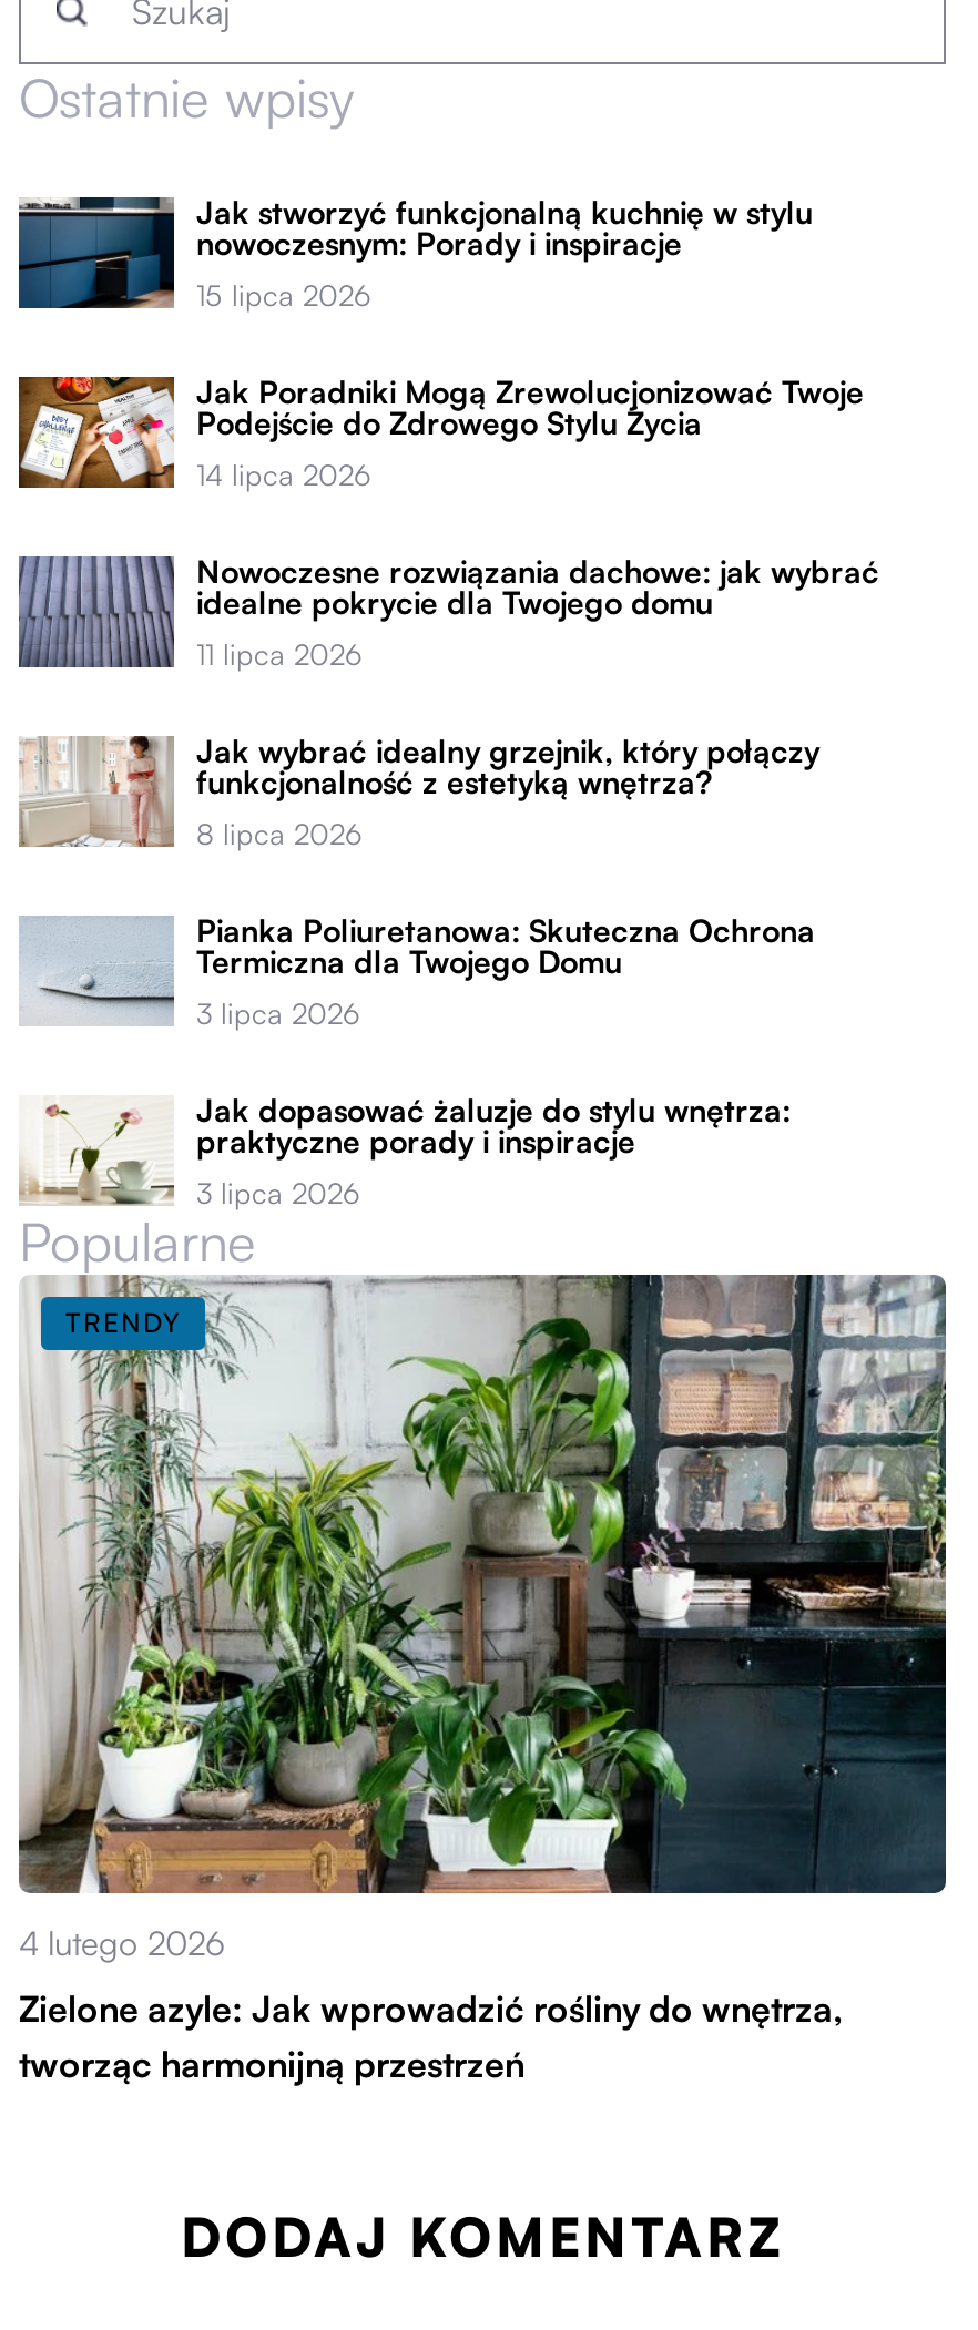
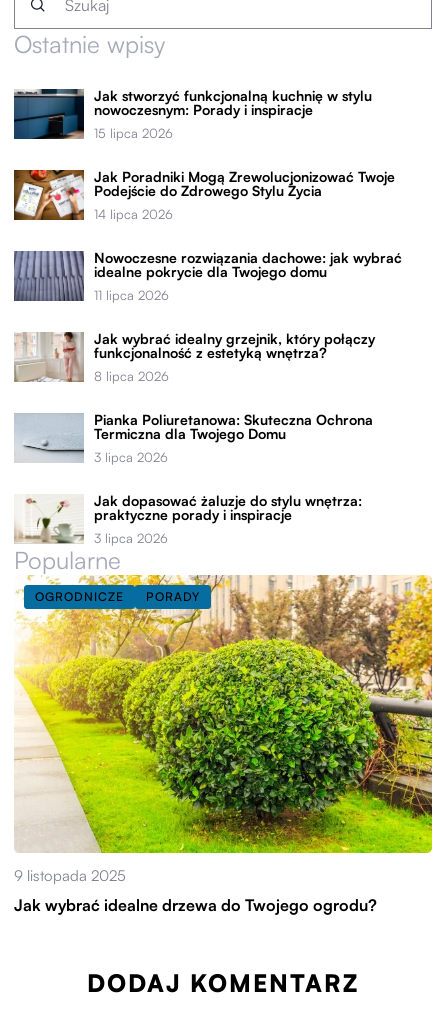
[17,1273,948,1898] [image] | TRENDY -> [14,574,433,854] [image] | OGRODNICZE | PORADY
[19,1922,225,1964] 4 lutego 2026 -> [14,866,126,885] 9 listopada 2025
[19,1986,844,2086] Zielone azyle: Jak wprowadzić rośliny do wnętrza, | tworząc harmonijną przestrzeń -> [14,895,377,915] Jak wybrać idealne drzewa do Twojego ogrodu?

